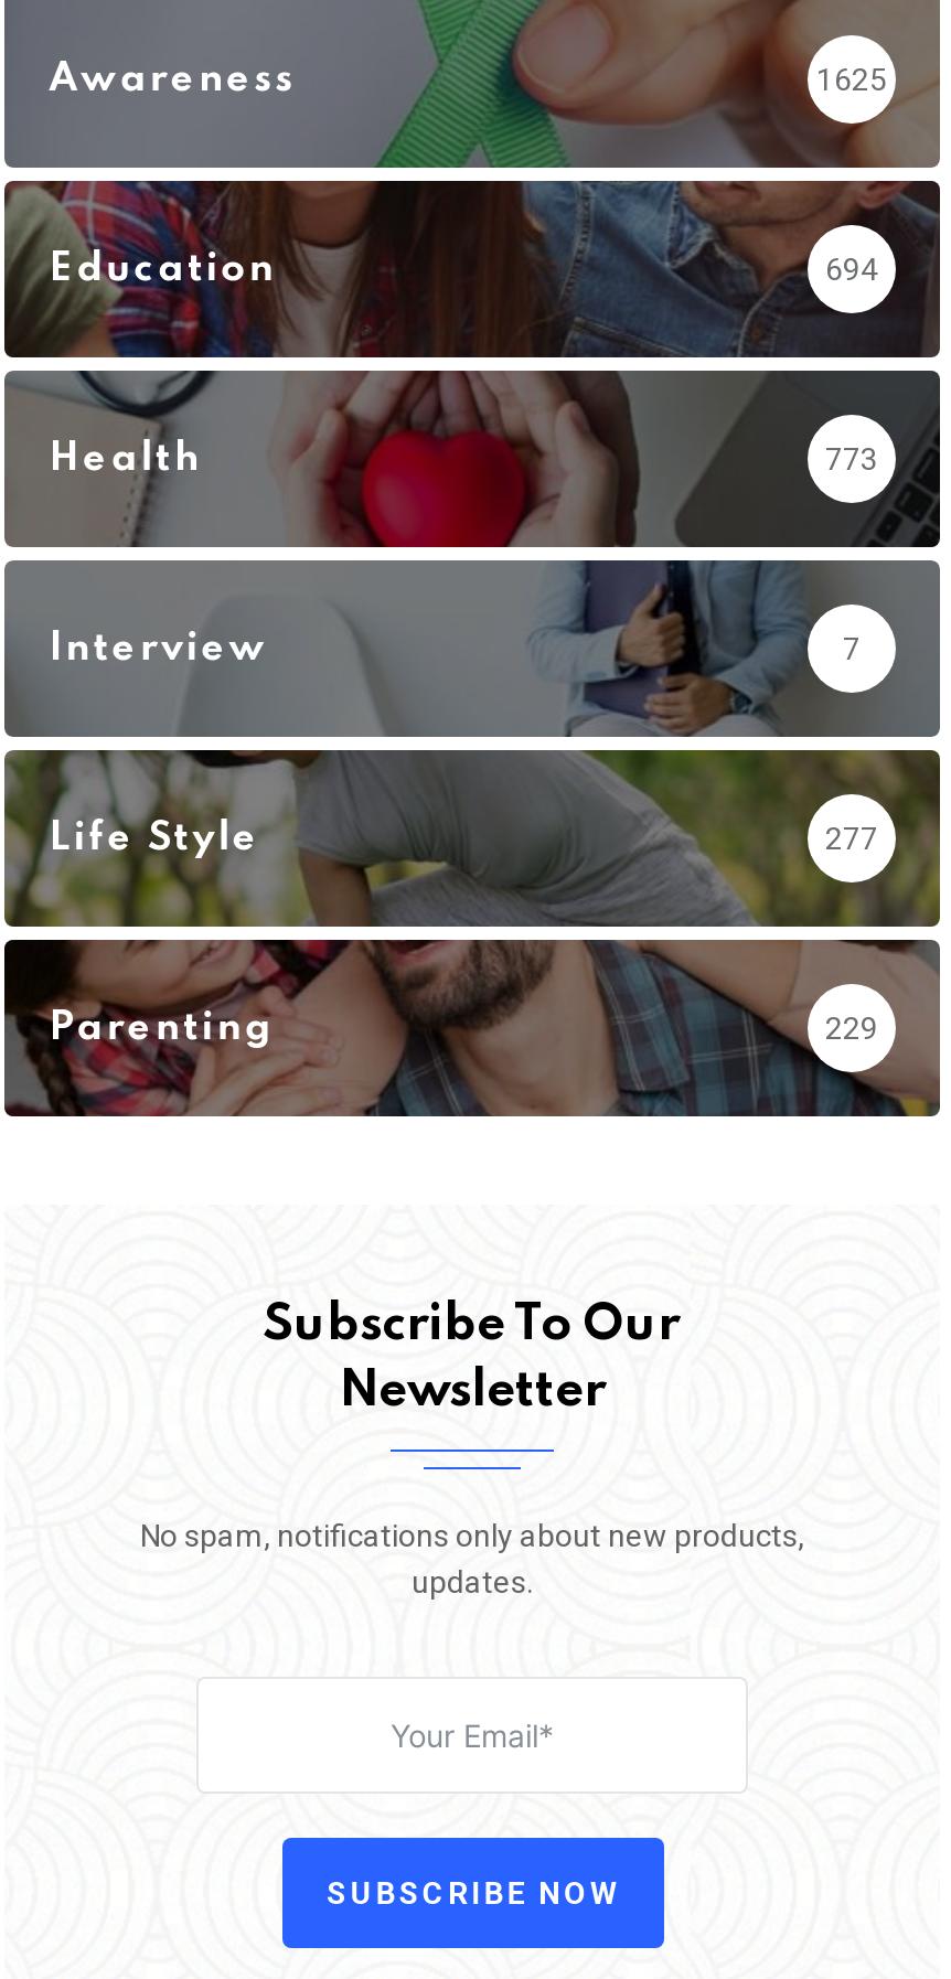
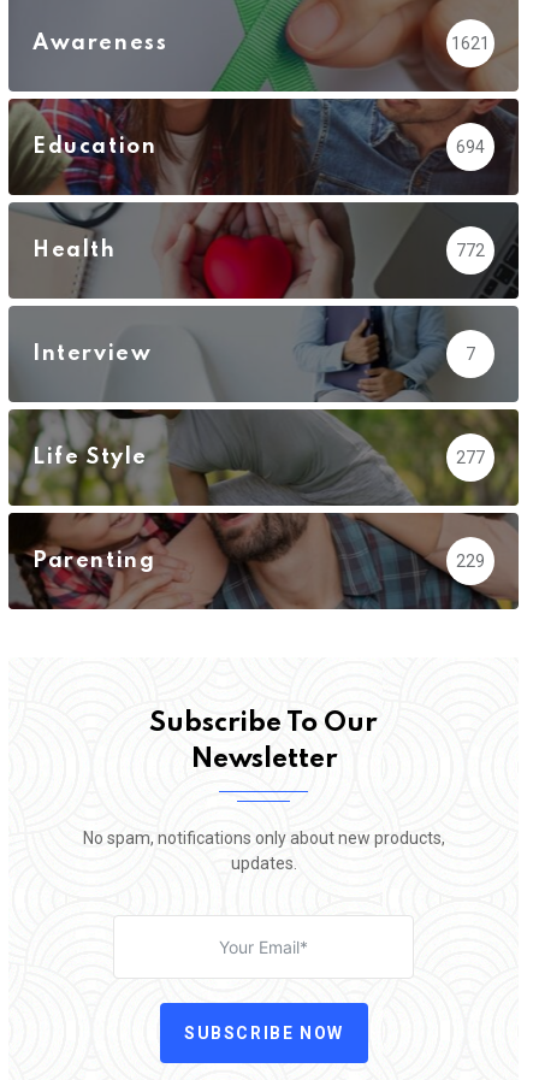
[816,62,887,98] 1625 -> [451,34,490,53] 1621
[825,442,878,477] 773 -> [456,241,485,260] 772

